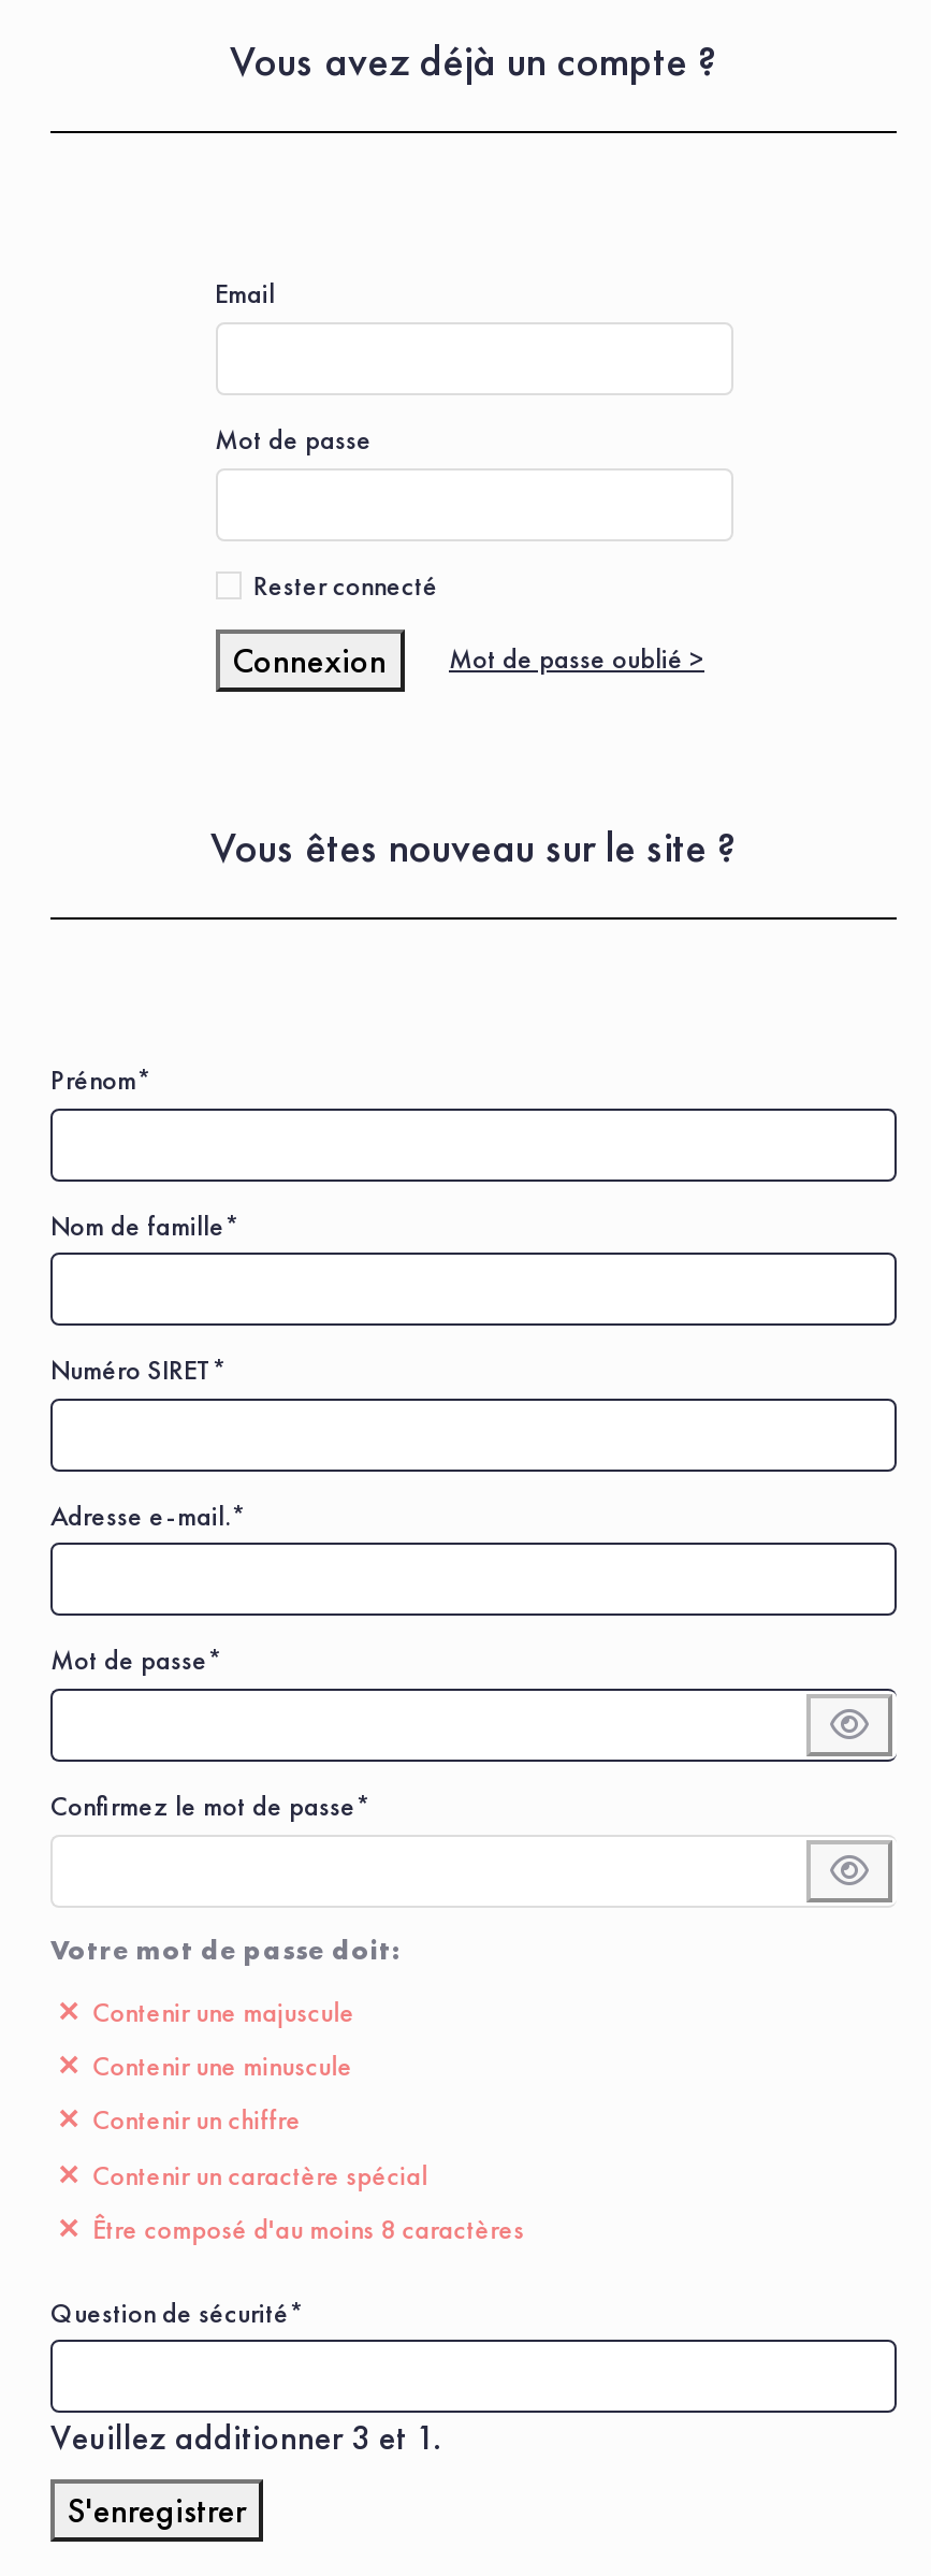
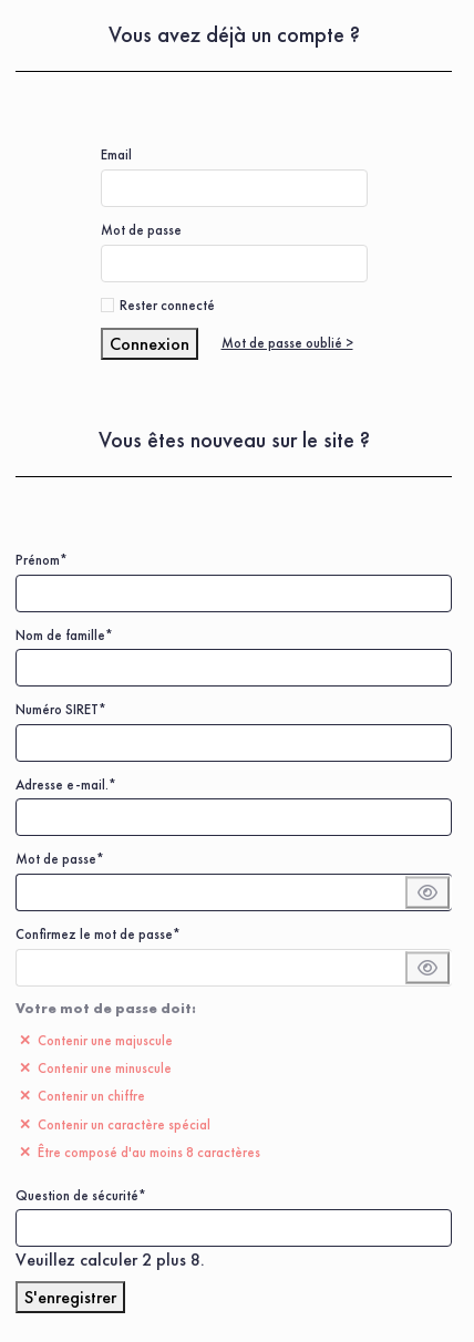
[50,2415,441,2460] Veuillez additionner 3 et 1. -> [16,1248,205,1271] Veuillez calculer 2 plus 8.

